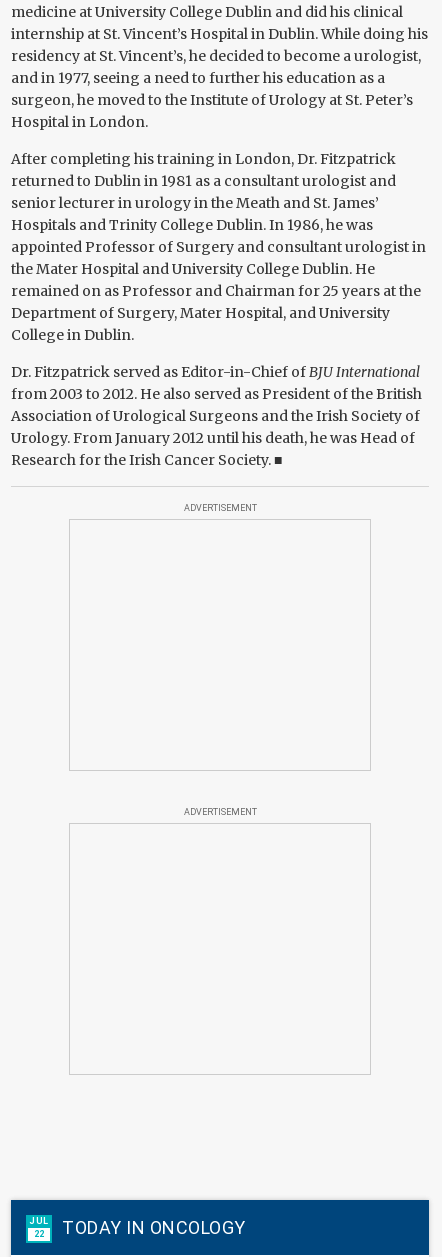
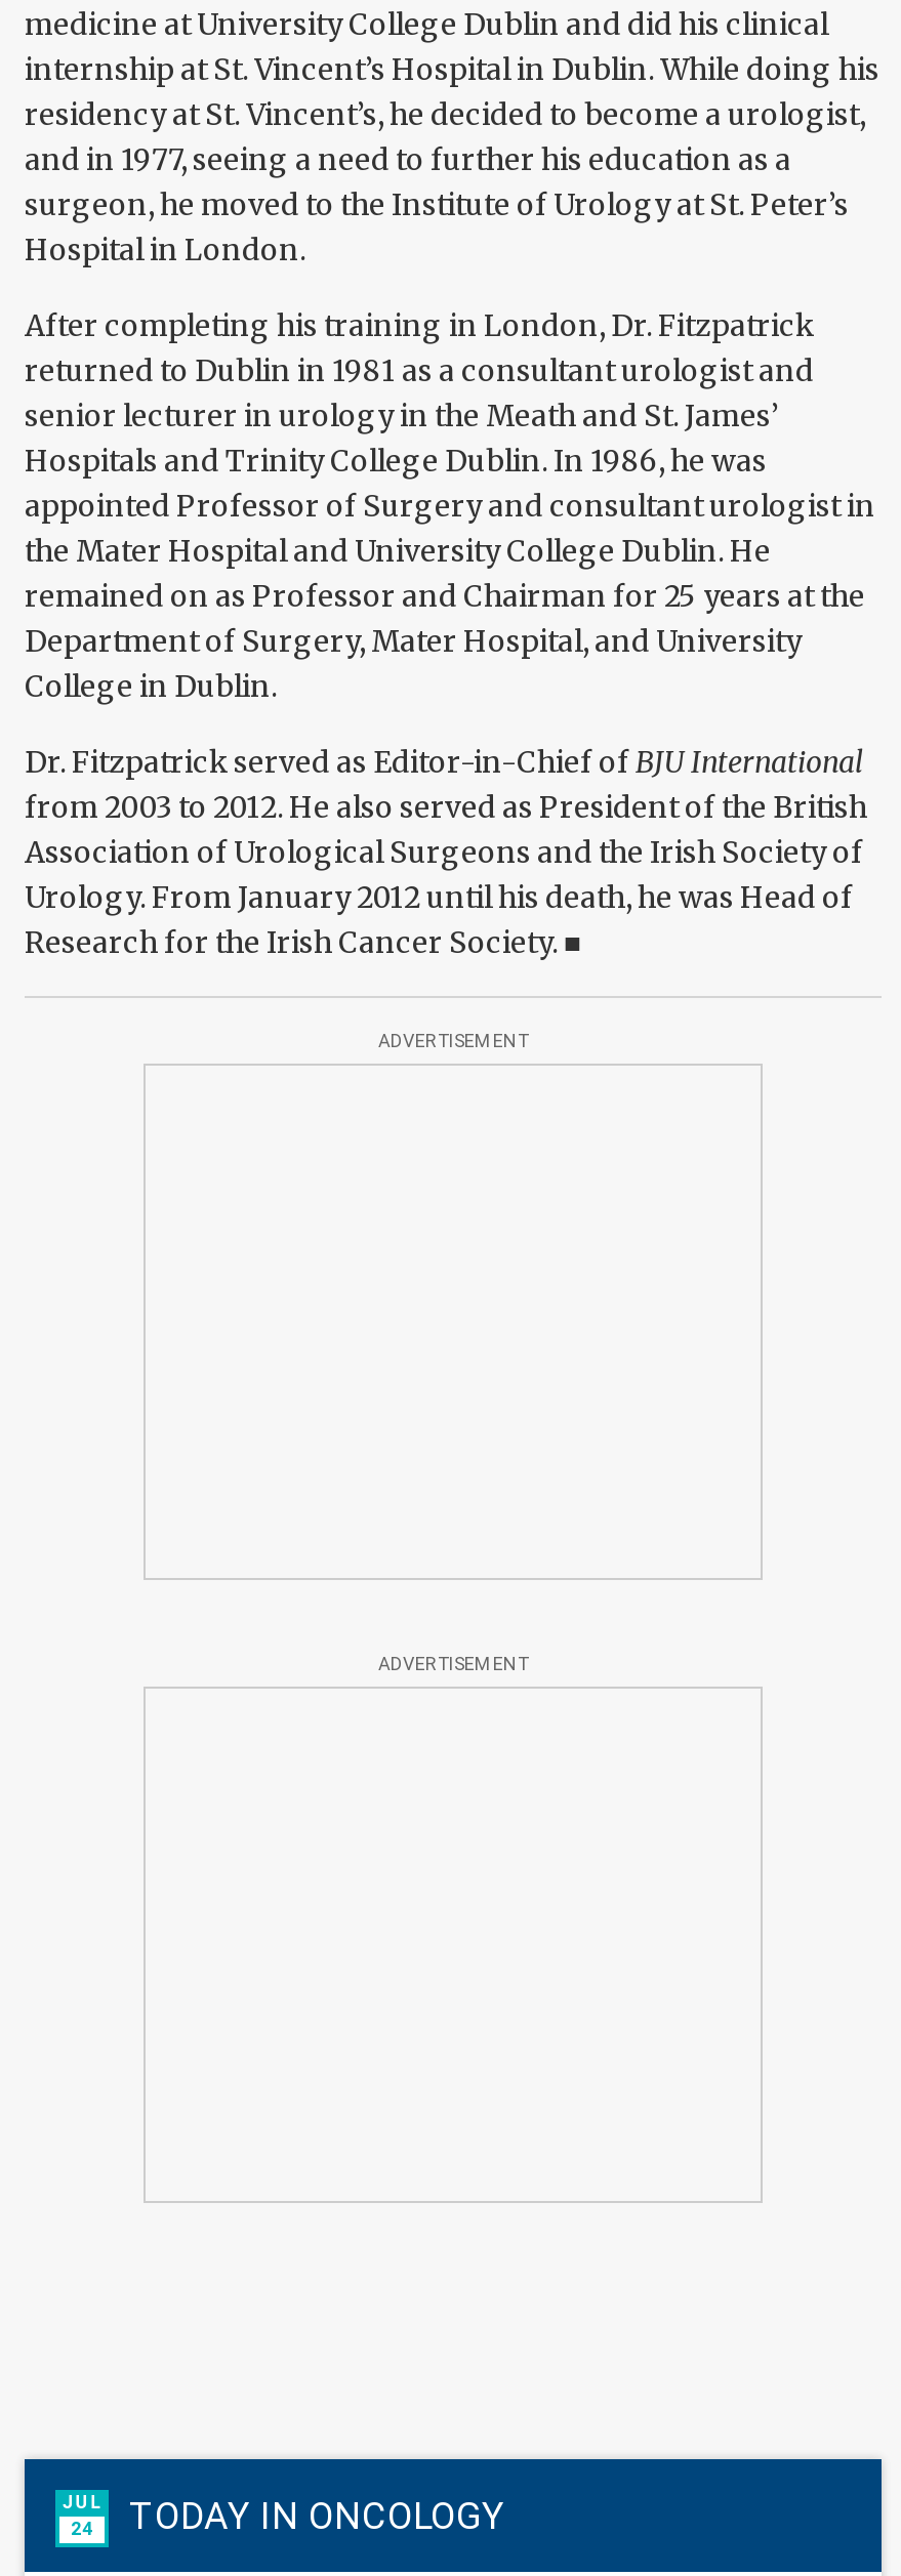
[29,1216,245,1239] JUL 22 TODAY IN ONCOLOGY -> [62,2492,505,2539] JUL 24 TODAY IN ONCOLOGY

